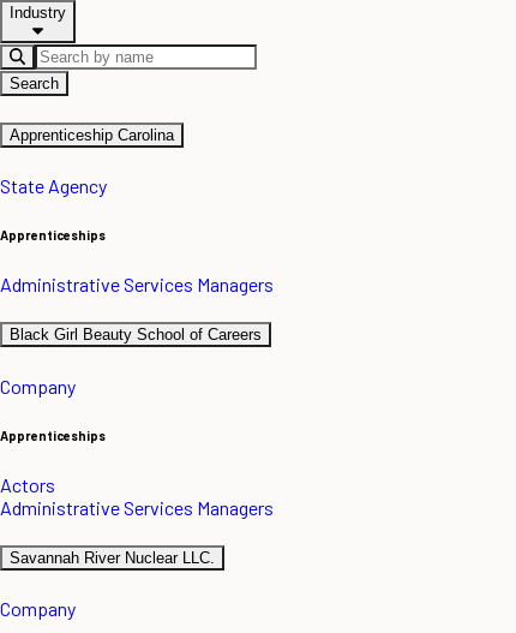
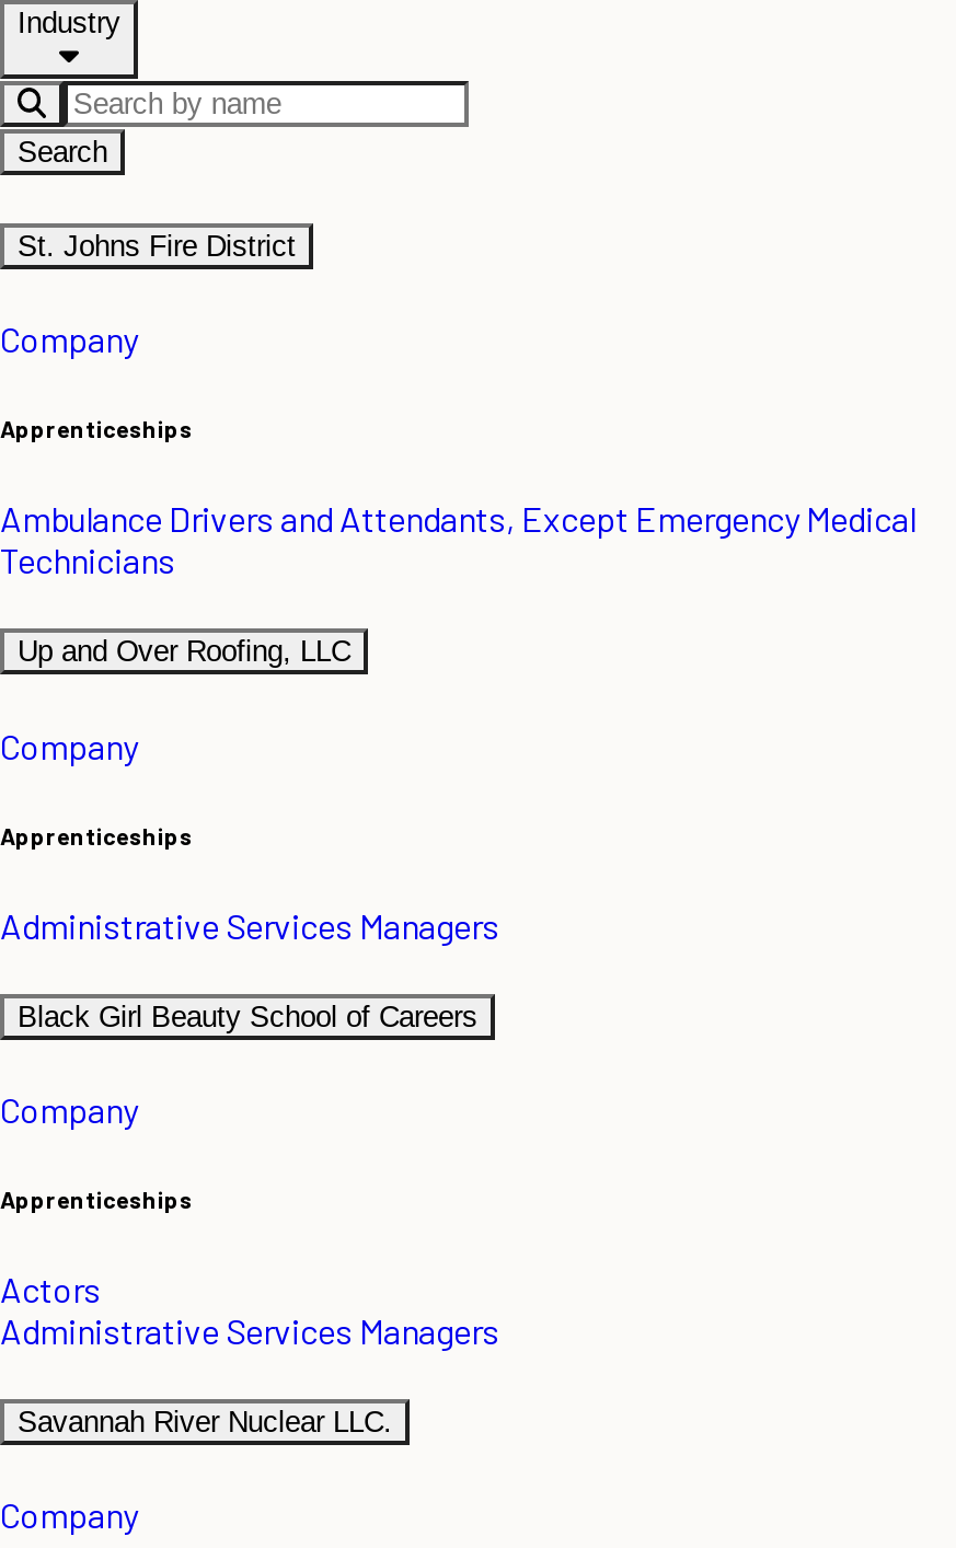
[0,126,174,197] Apprenticeship Carolina | State Agency -> [0,230,915,765] St. Johns Fire District | Company | Apprenticeships | Ambulance Drivers and Attendants, Except Emergency Medical | Technicians | Up and Over Roofing, LLC | Company

